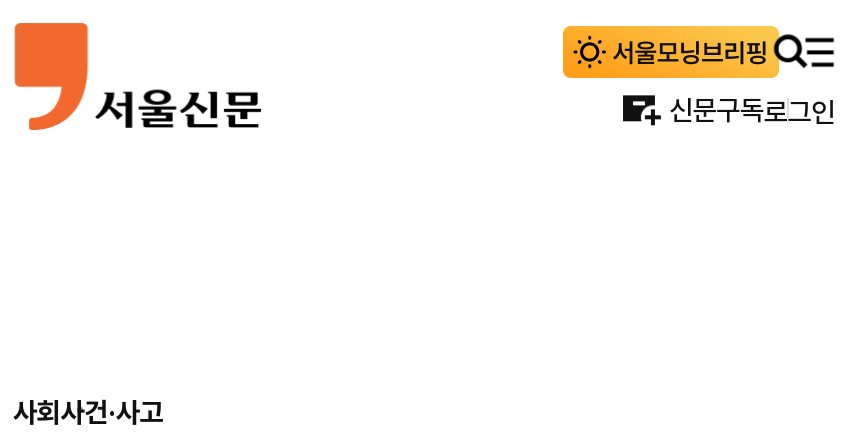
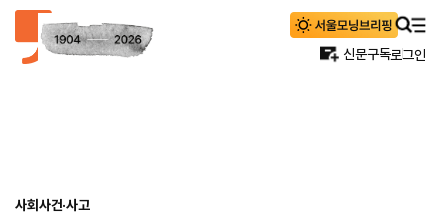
[19,22,289,130] [image] -> [19,9,154,63] [image]

